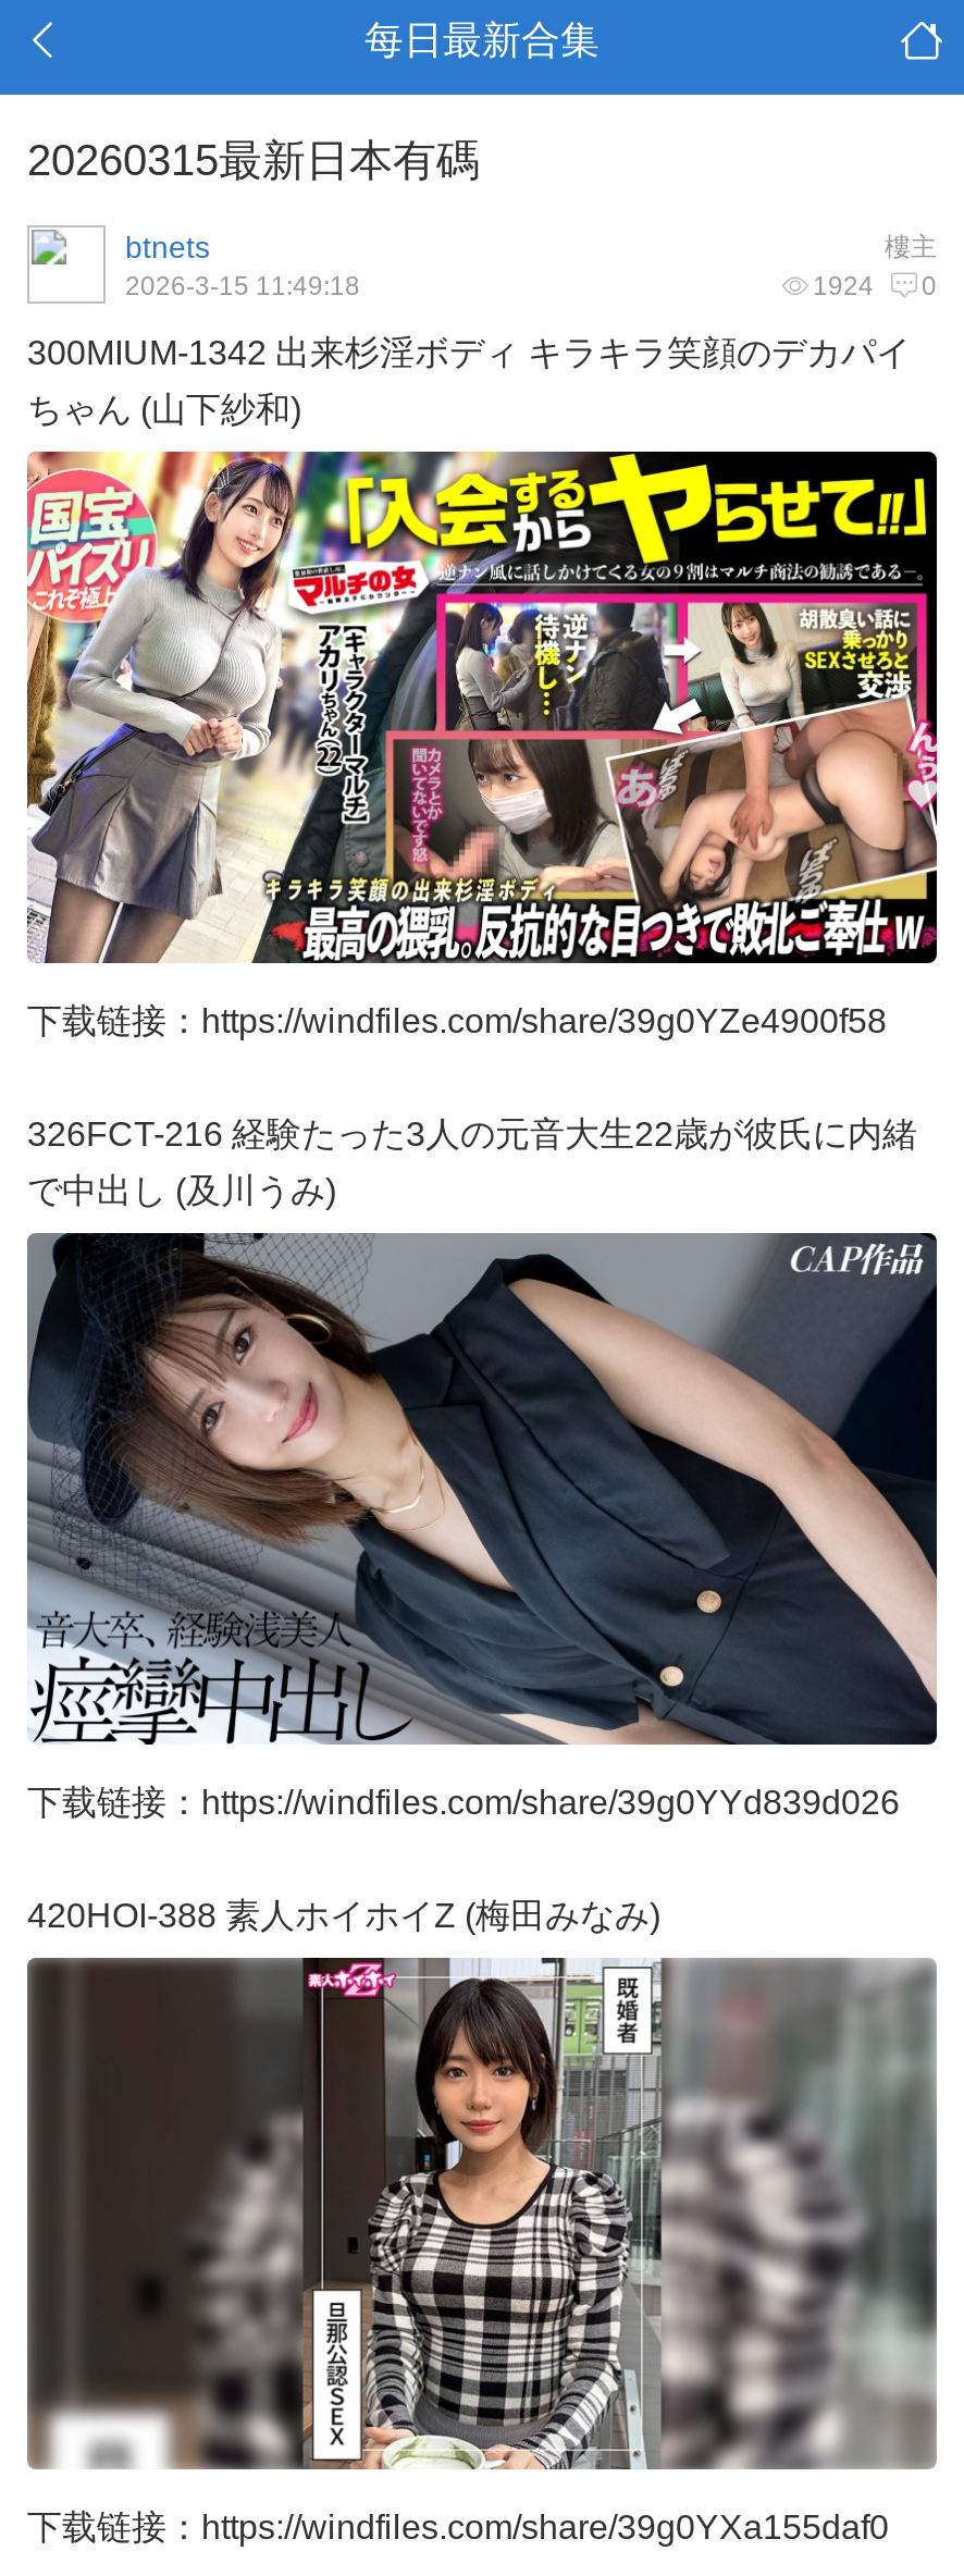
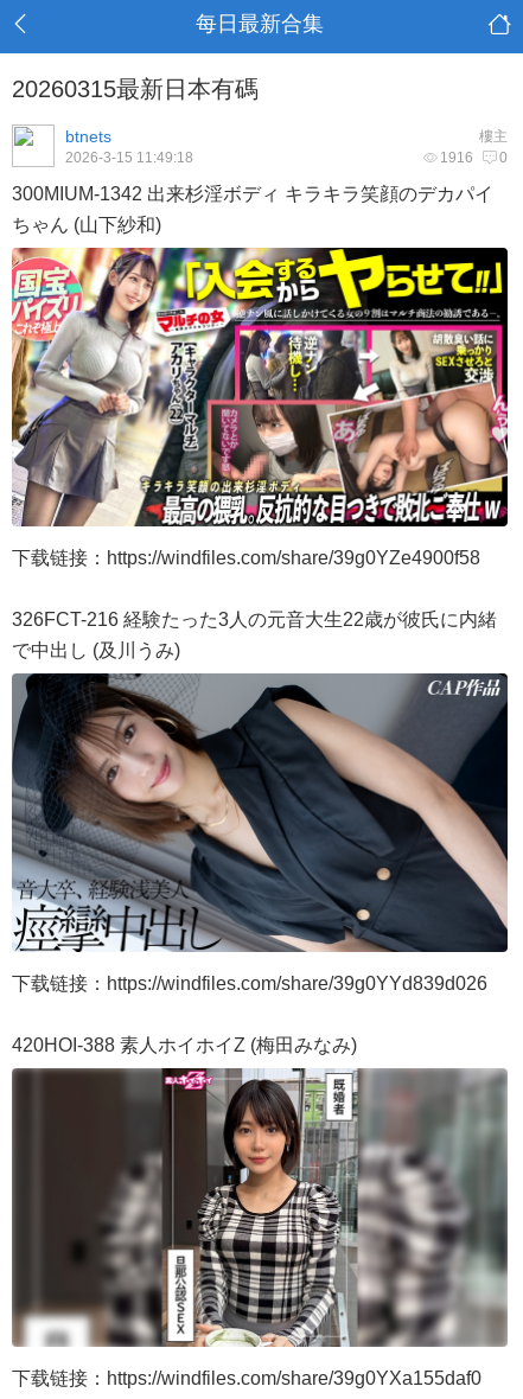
[813,271,937,301] 1924 0 -> [440,149,508,166] 1916 0

